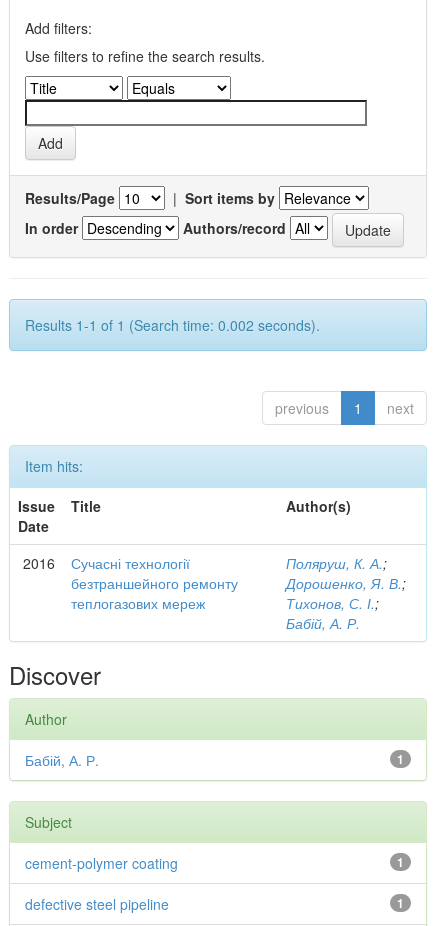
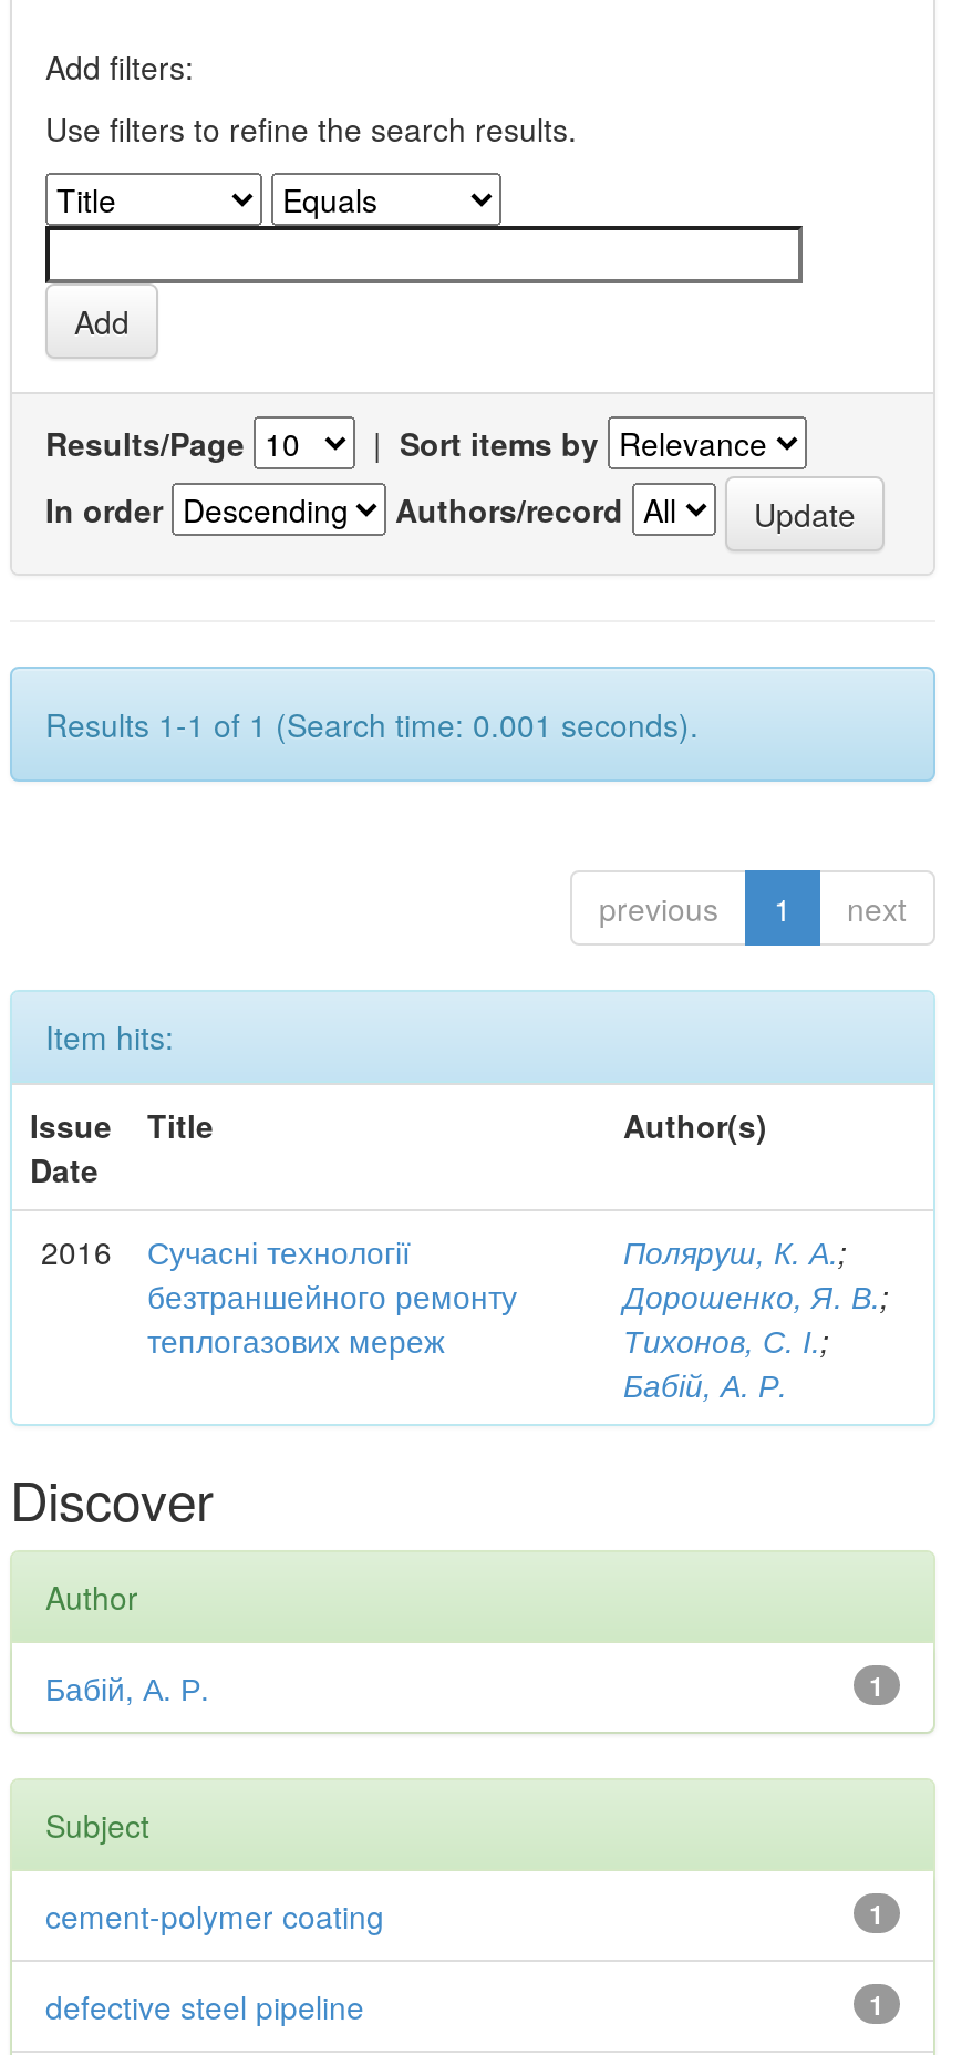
[25,315,320,335] Results 1-1 of 1 (Search time: 0.002 seconds). -> [45,702,699,746] Results 1-1 of 1 (Search time: 0.001 seconds).

